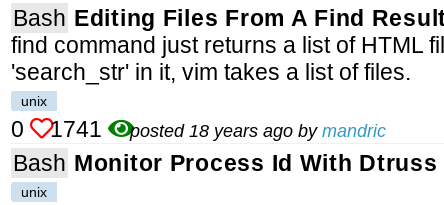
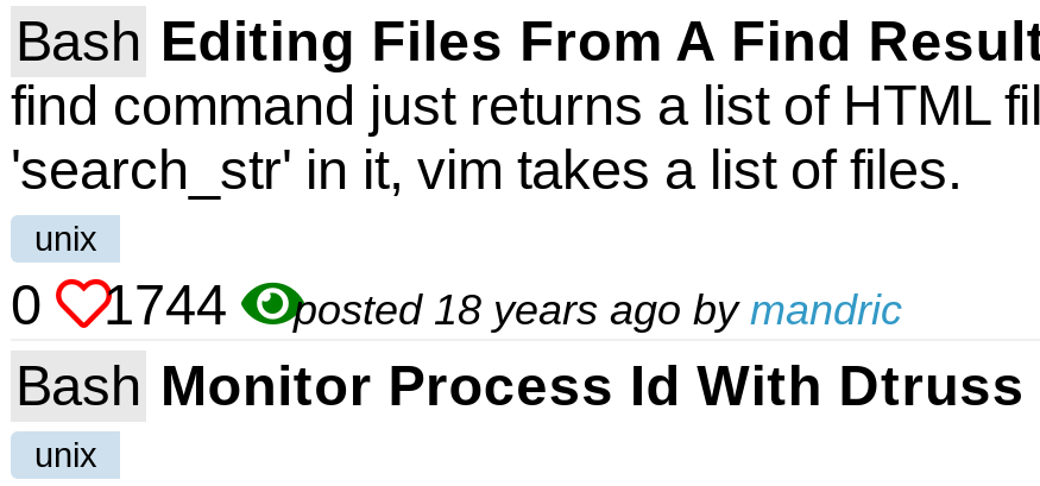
[11,116,386,142] 0 1741 posted 18 years ago by mandric -> [11,275,902,337] 0 1744 posted 18 years ago by mandric

